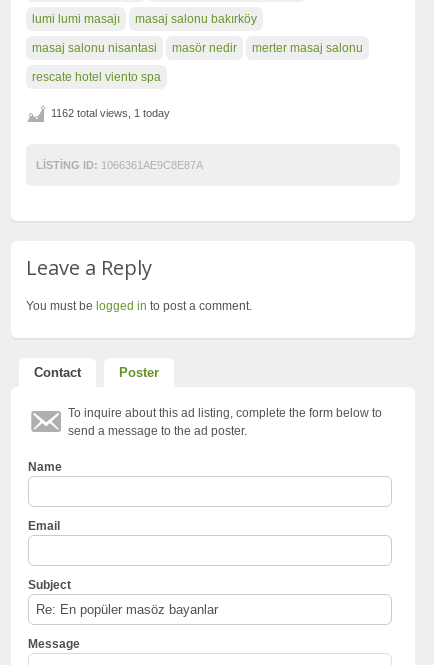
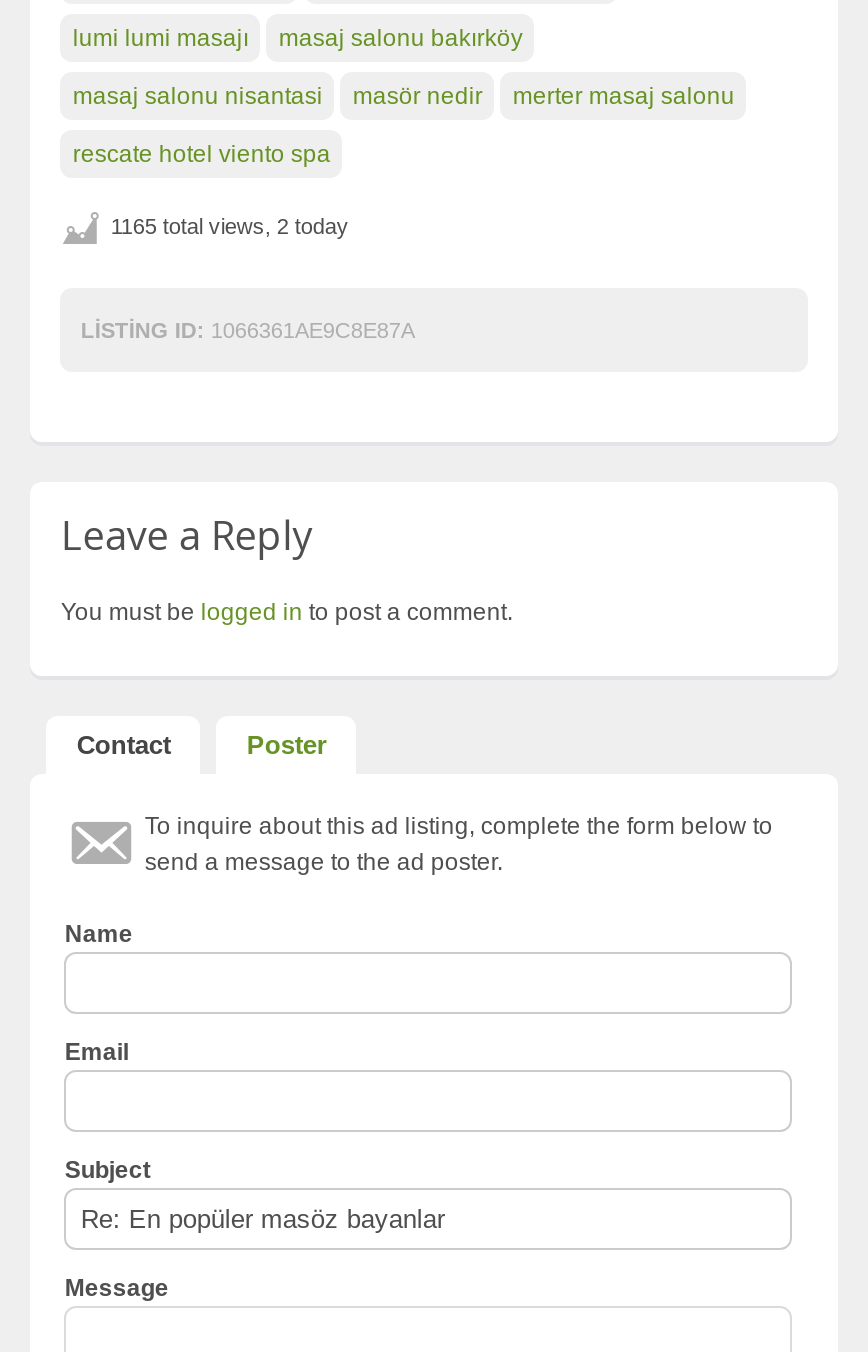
[51,106,170,118] 1162 total views, 1 today -> [111,213,349,237] 1165 total views, 2 today

